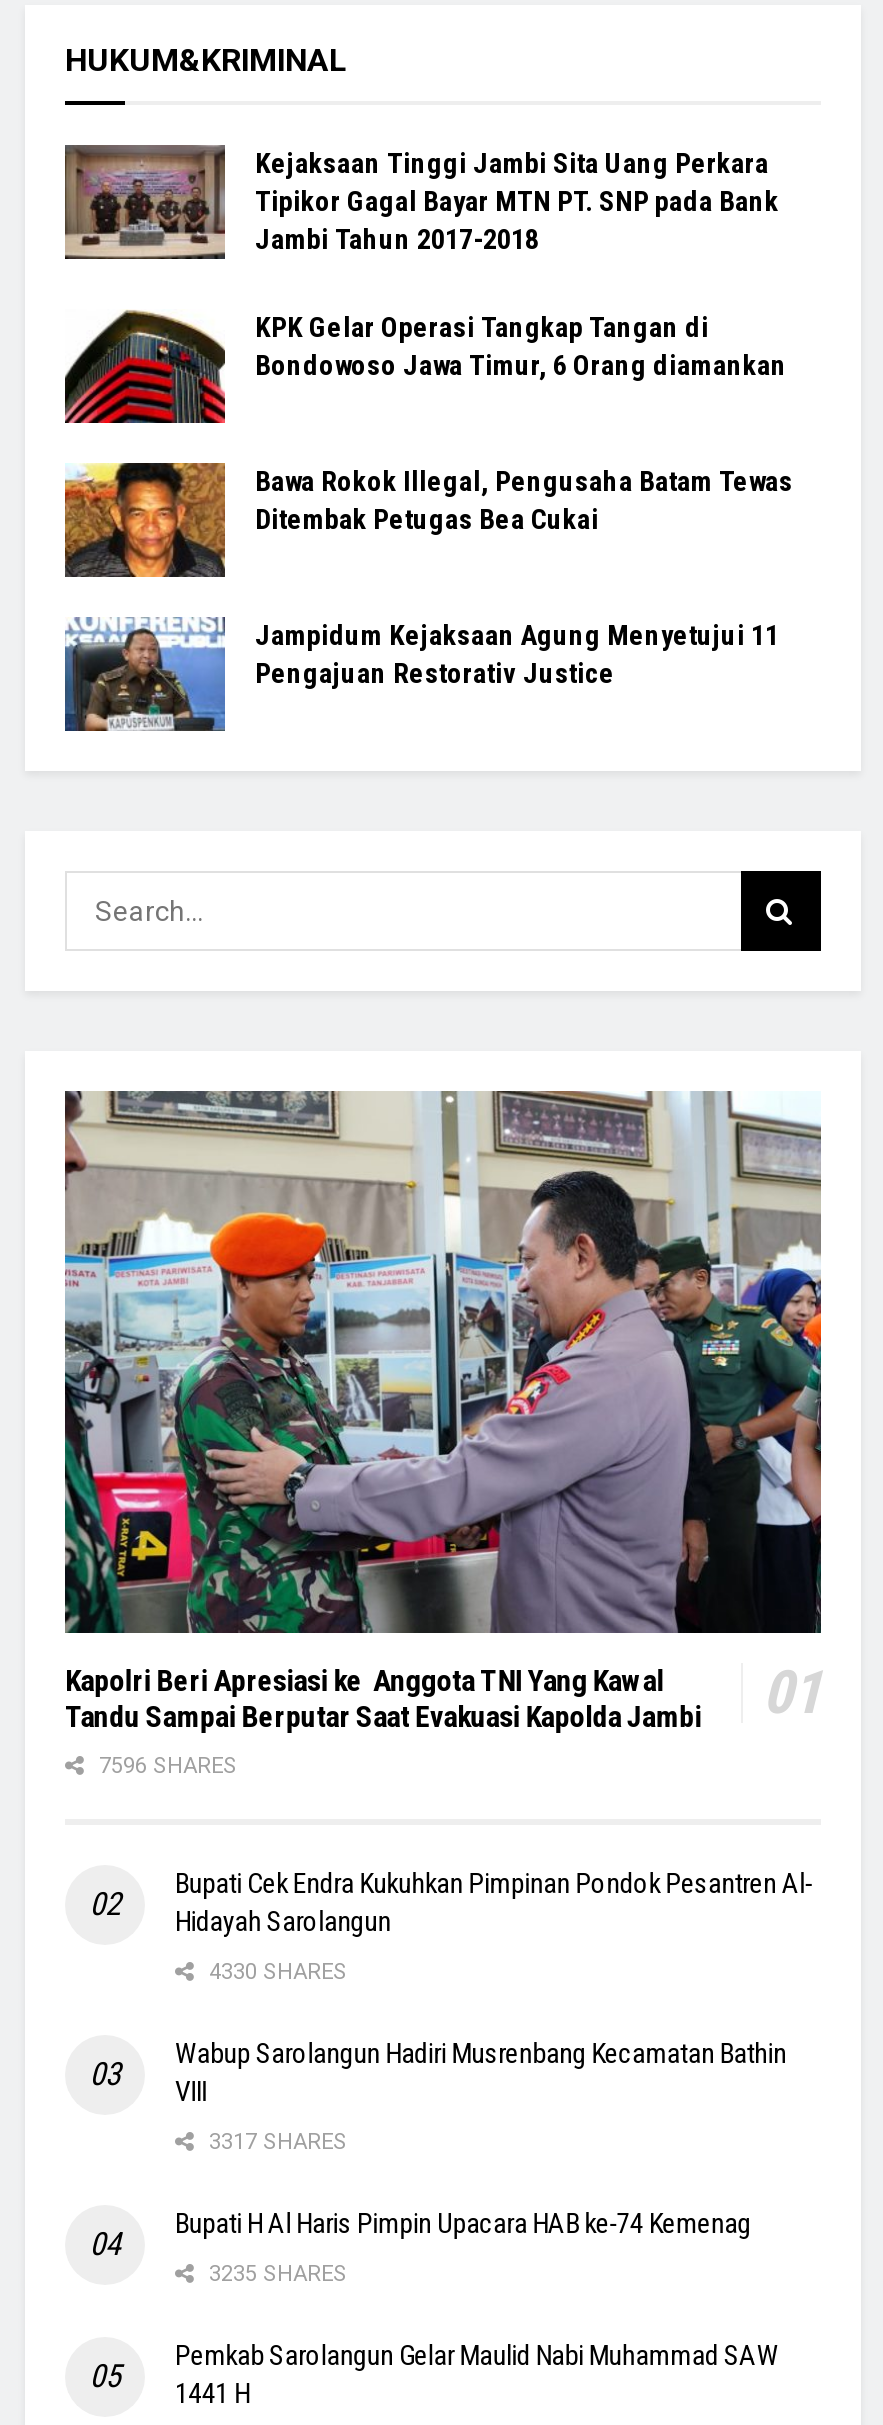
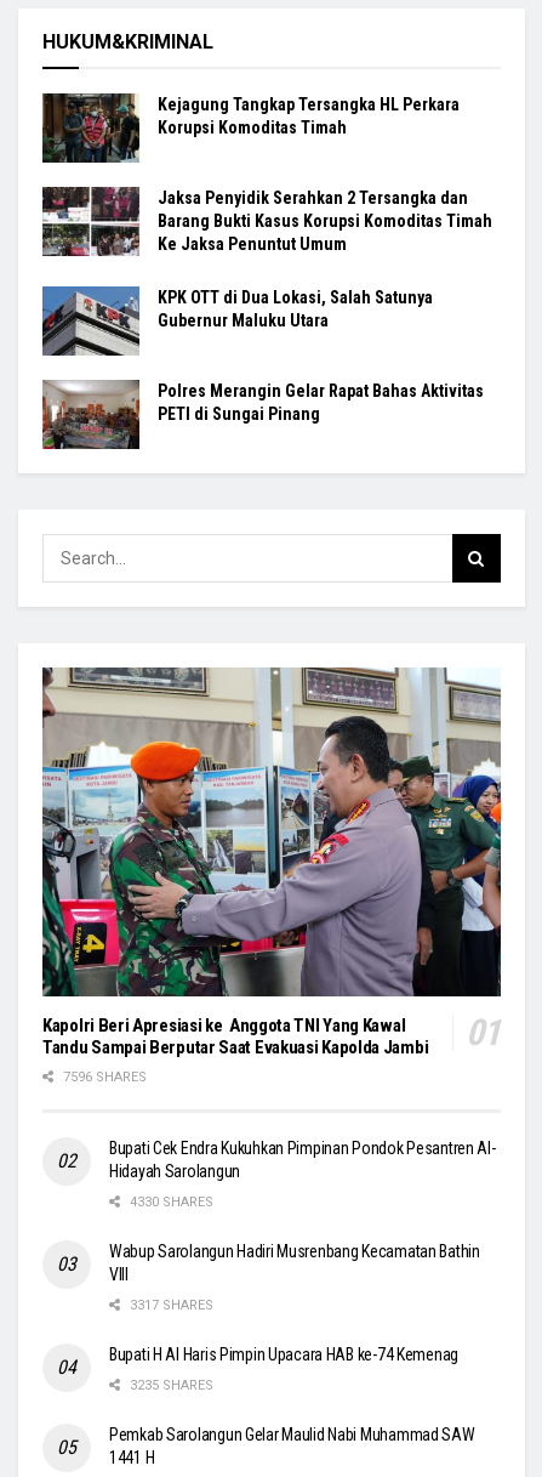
[65,145,779,261] [image] | Kejaksaan Tinggi Jambi Sita Uang Perkara | Tipikor Gagal Bayar MTN PT. SNP pada Bank | Jambi Tahun 2017-2018 -> [42,93,460,164] [image] | Kejagung Tangkap Tersangka HL Perkara | Korupsi Komoditas Timah
[63,299,787,425] [image] | KPK Gelar Operasi Tangkap Tangan di | Bondowoso Jawa Timur, 6 Orang diamankan -> [41,186,492,262] [image] | Jaksa Penyidik Serahkan 2 Tersangka dan | Barang Bukti Kasus Korupsi Komoditas Timah | Ke Jaksa Penuntut Umum
[63,461,793,579] [image] | Bawa Rokok Illegal, Pengusaha Batam Tewas | Ditembak Petugas Bea Cukai -> [41,285,433,356] [image] | KPK OTT di Dua Lokasi, Salah Satunya | Gubernur Maluku Utara
[63,617,779,733] [image] | Jampidum Kejaksaan Agung Menyetujui 11 | Pengajuan Restorativ Justice -> [41,379,484,450] [image] | Polres Merangin Gelar Rapat Bahas Aktivitas | PETI di Sungai Pinang

